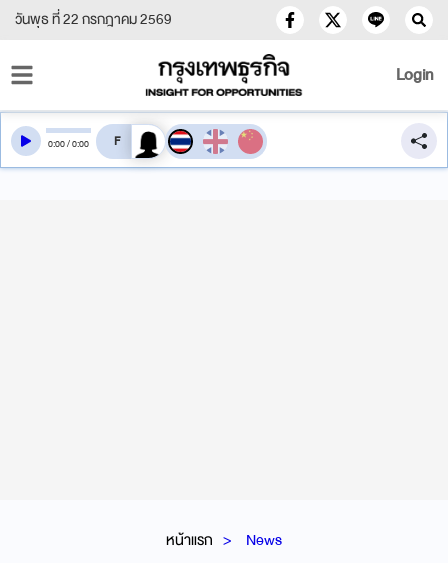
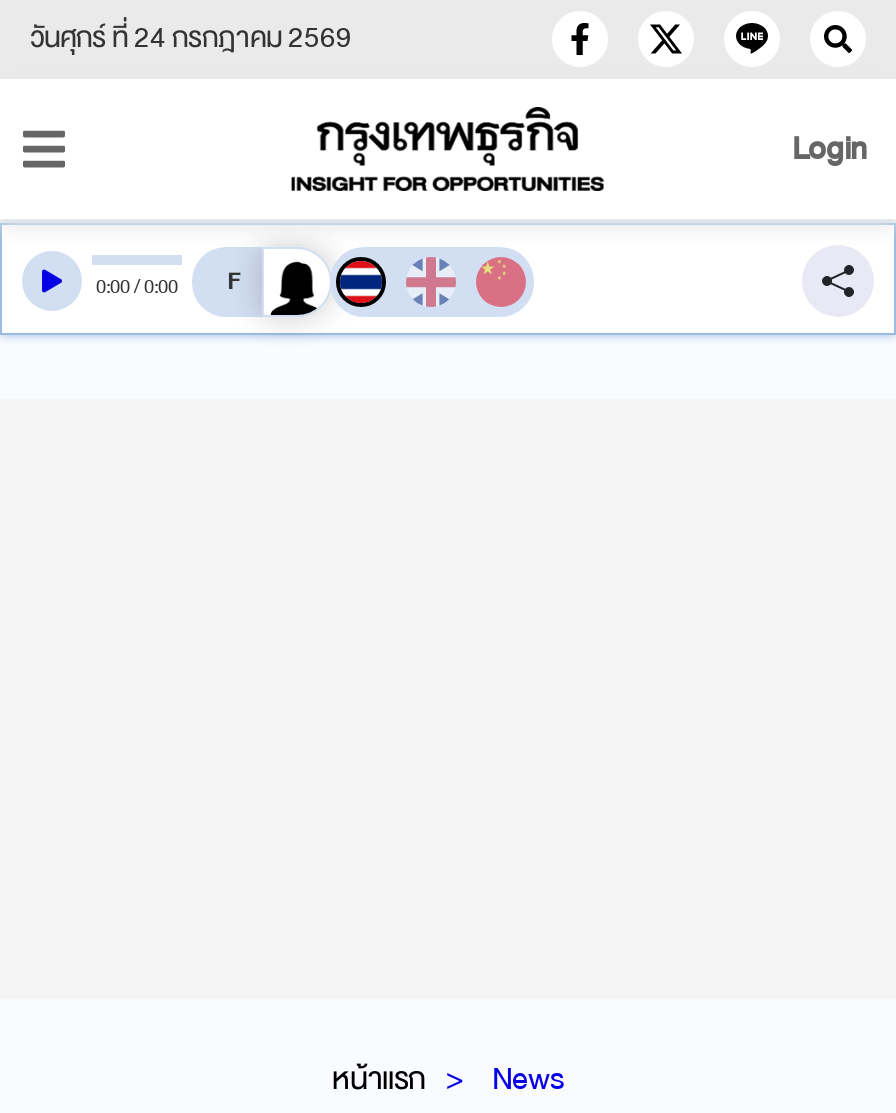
[15,7,172,32] วันพุธ ที่ 22 กรกฎาคม 2569 -> [30,13,352,63] วันศุกร์ ที่ 24 กรกฎาคม 2569

